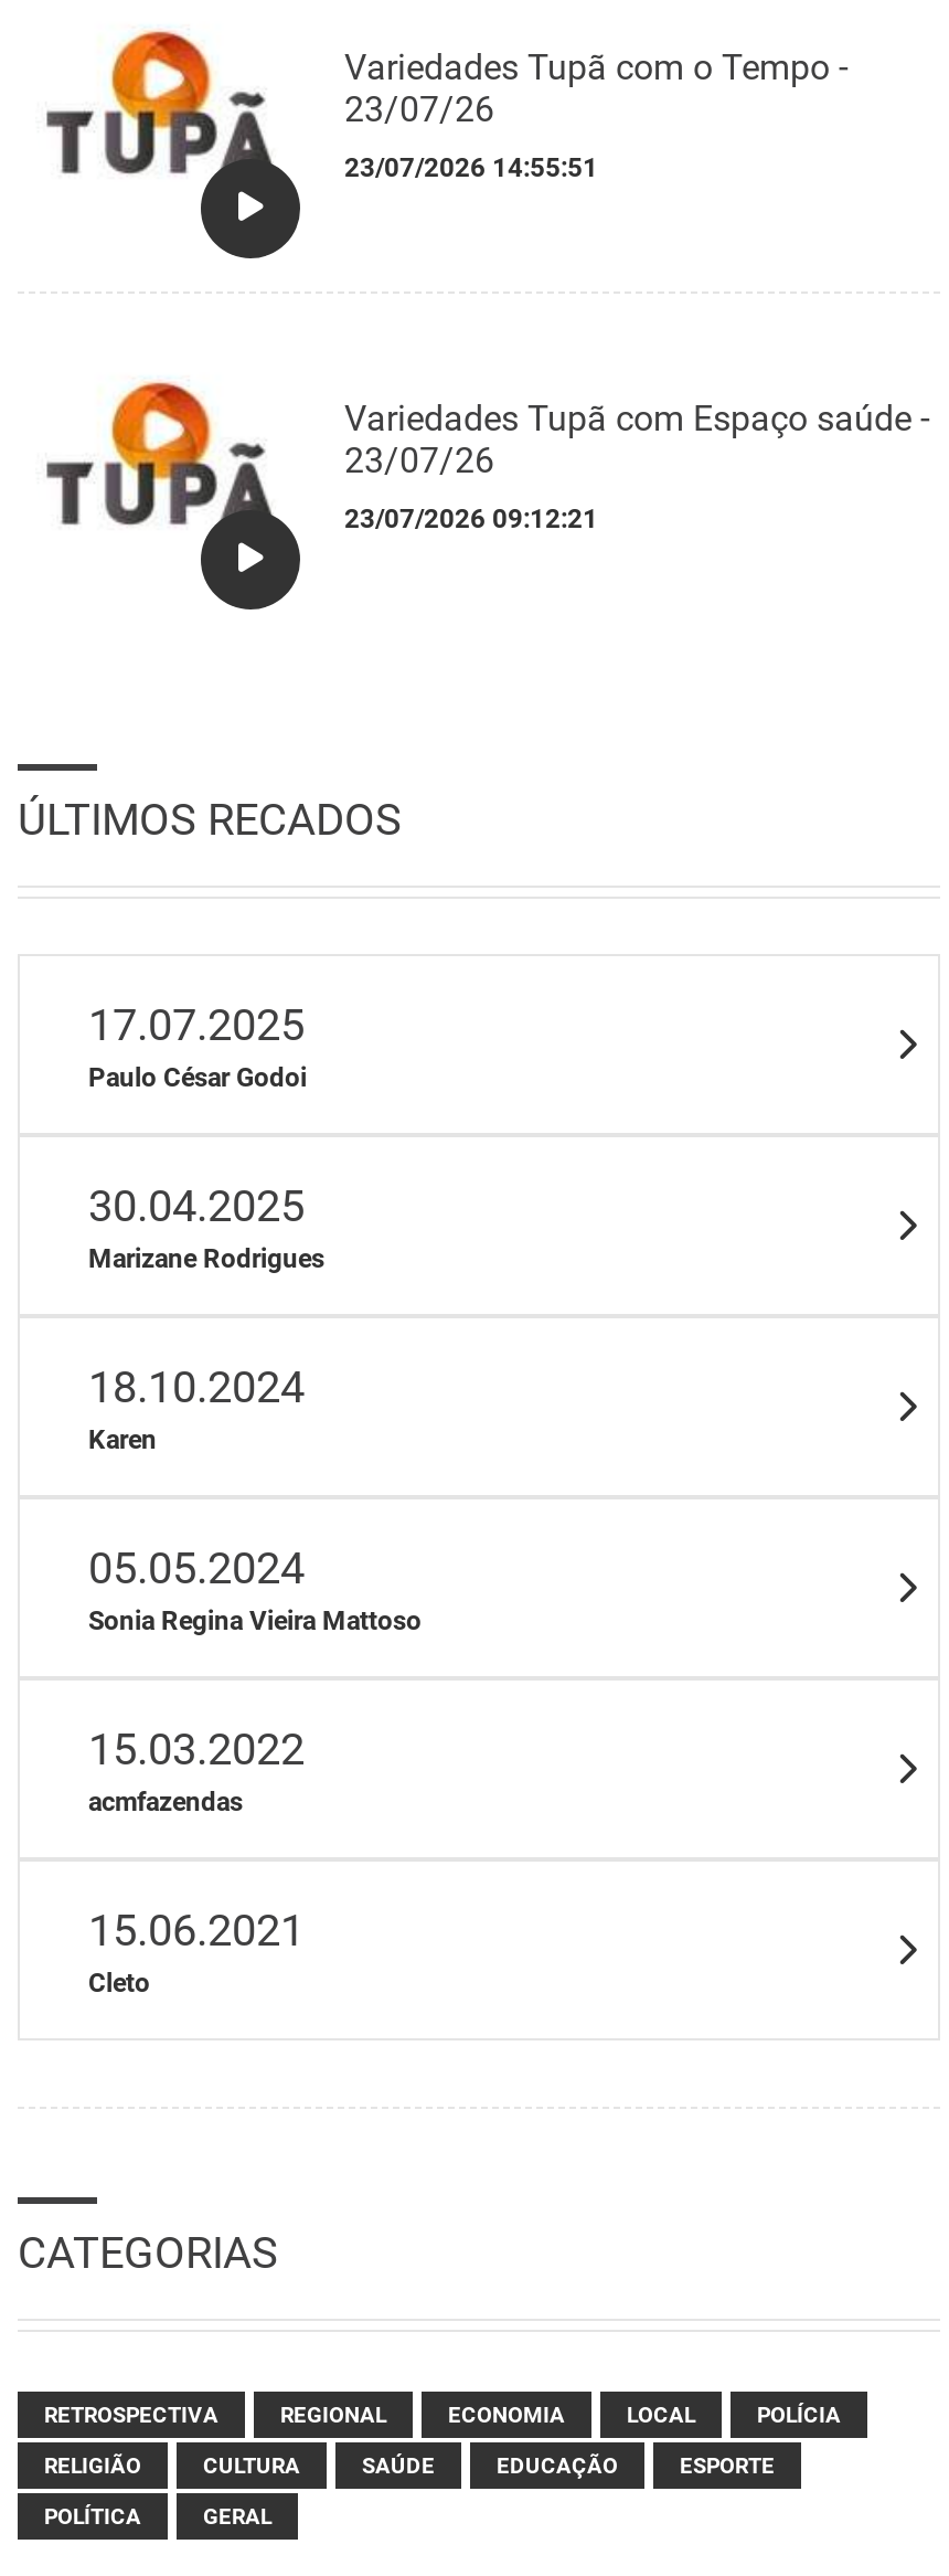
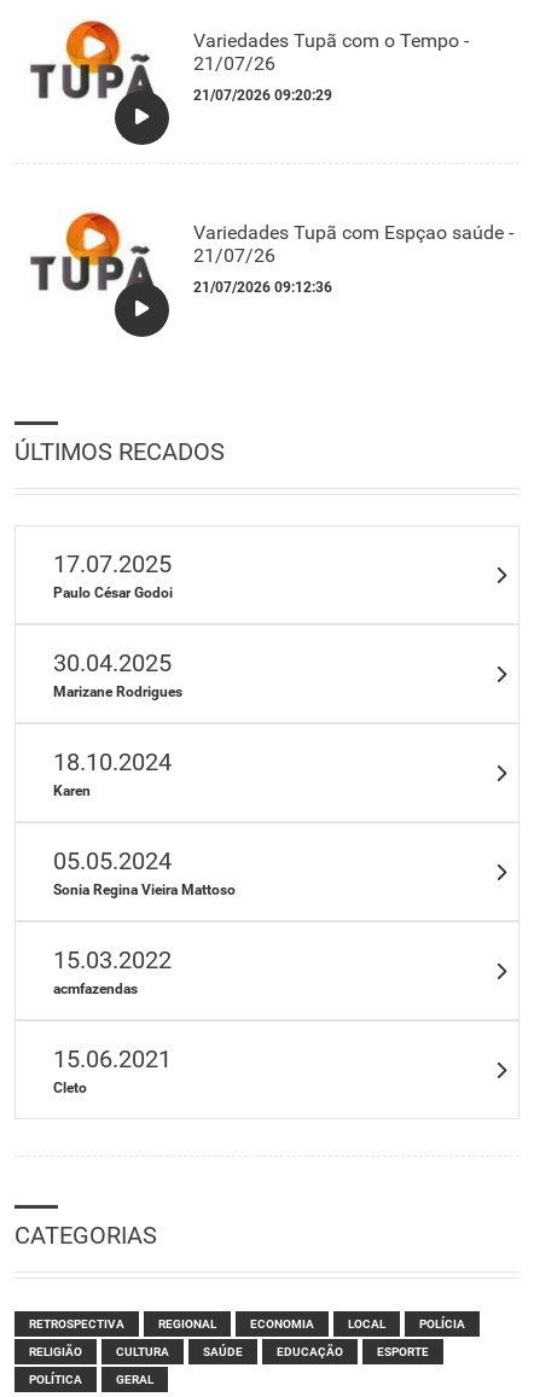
[344,88,494,130] 23/07/26 -> [193,52,275,75] 21/07/26
[344,152,598,183] 23/07/2026 14:55:51 -> [193,87,332,104] 21/07/2026 09:20:29
[344,397,929,439] Variedades Tupã com Espaço saúde - -> [193,221,513,244] Variedades Tupã com Espçao saúde -
[344,439,494,481] 23/07/26 -> [193,244,275,267] 21/07/26
[344,503,598,534] 23/07/2026 09:12:21 -> [193,279,332,296] 21/07/2026 09:12:36

